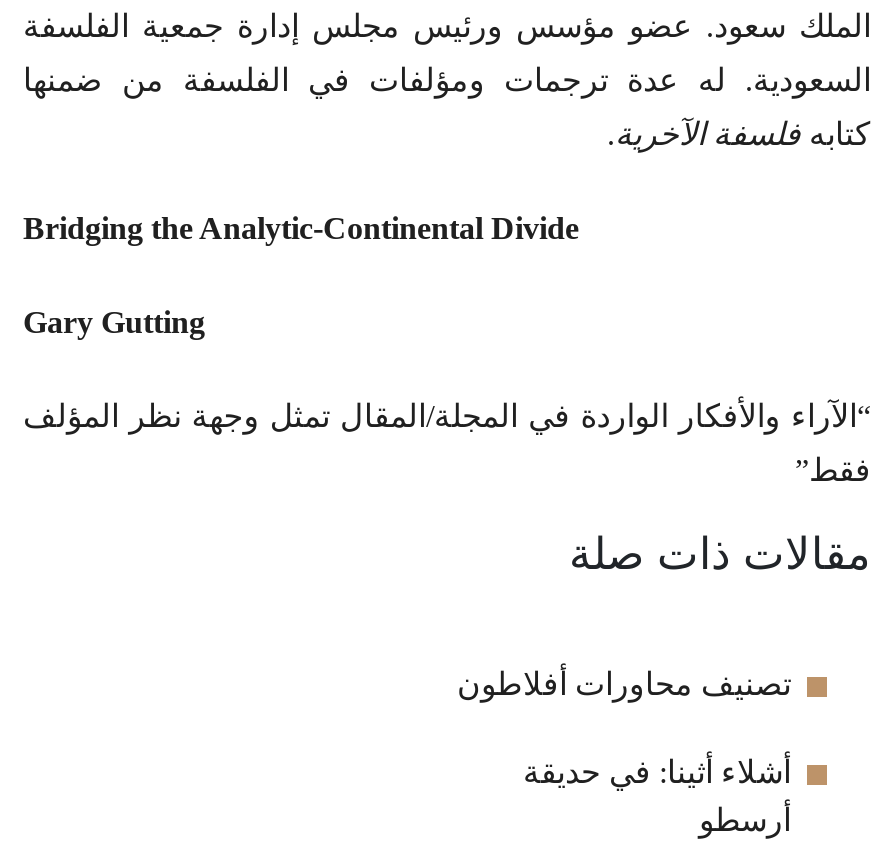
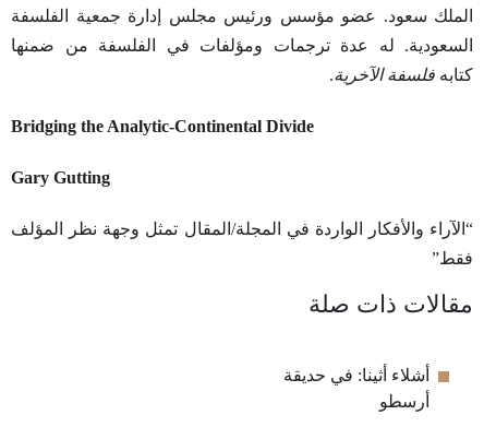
[457,668,791,702] تصنيف محاورات أفلاطون -> none

